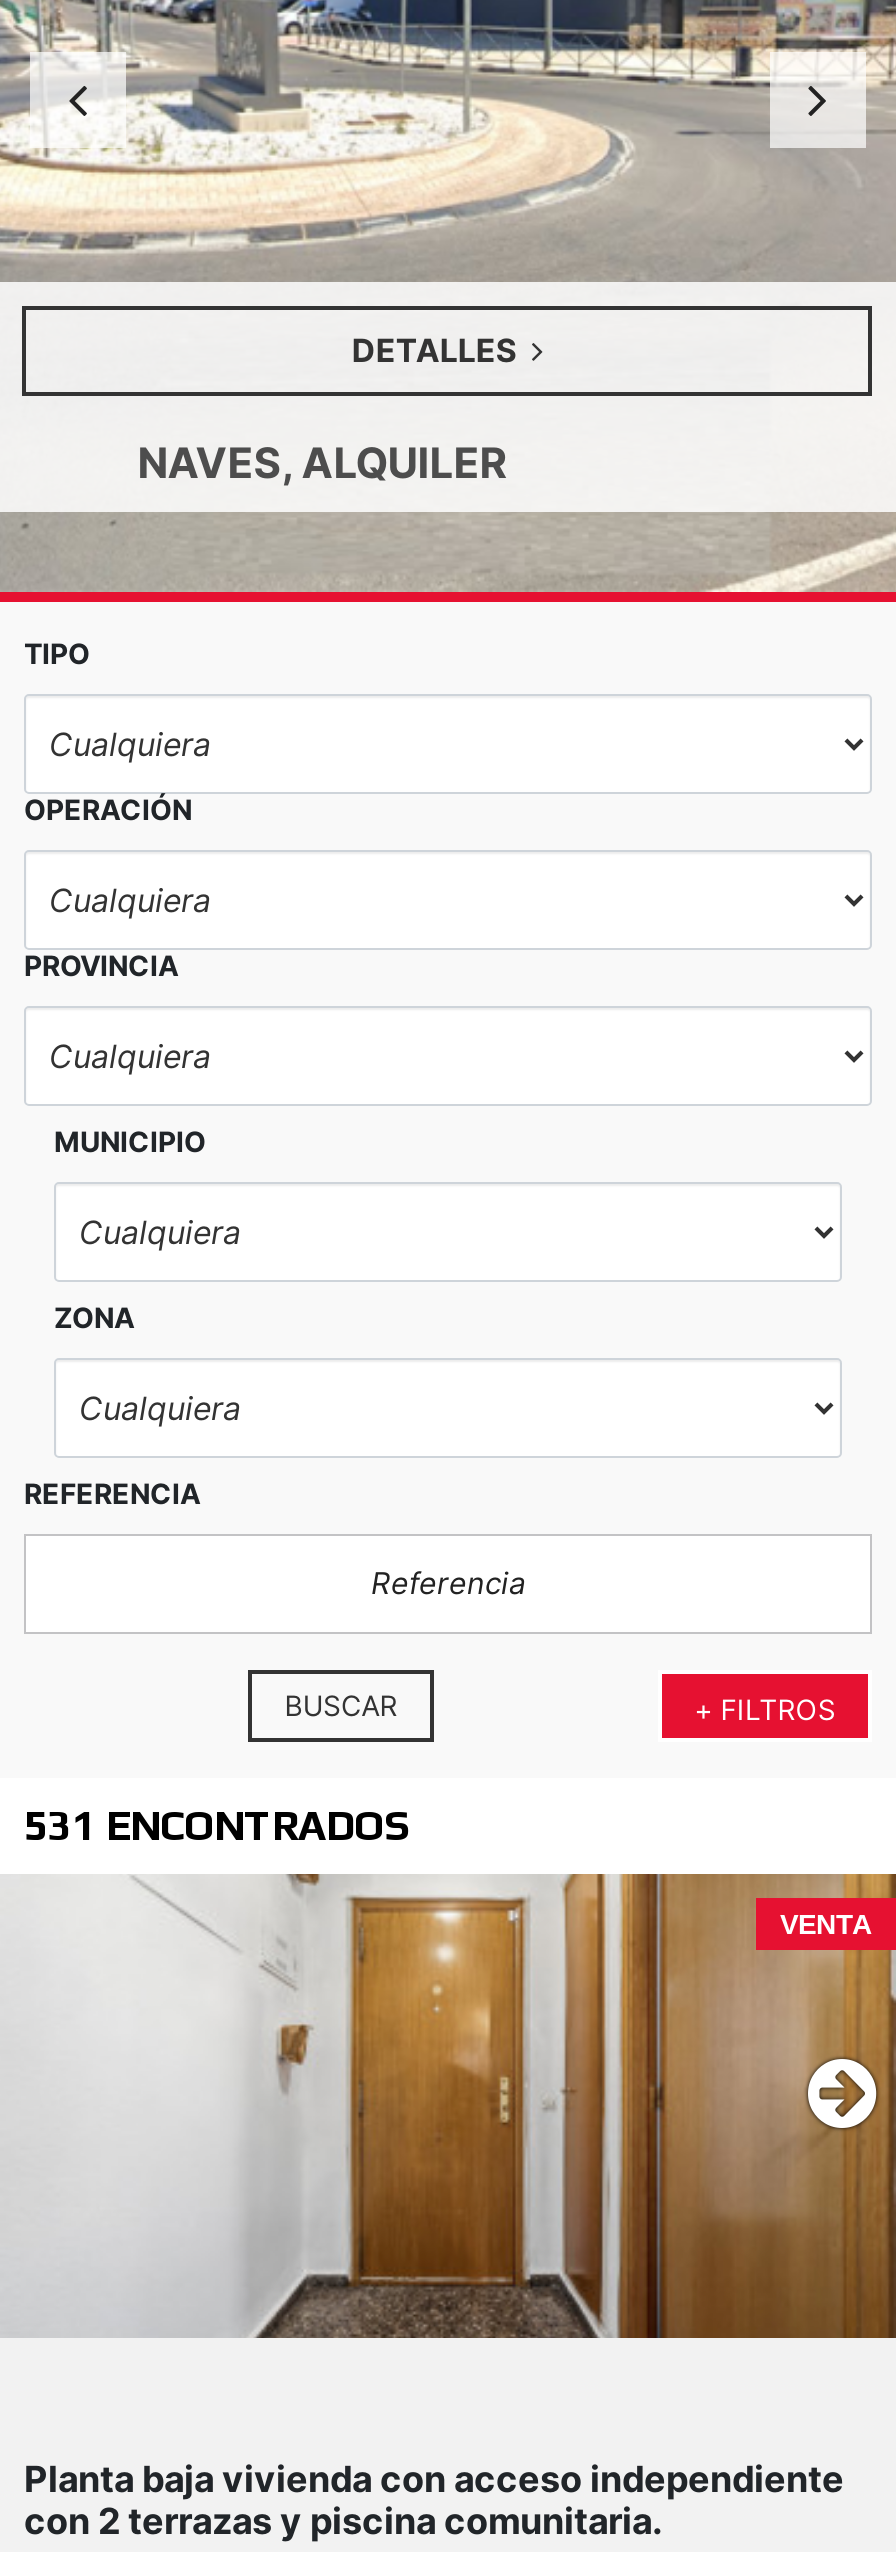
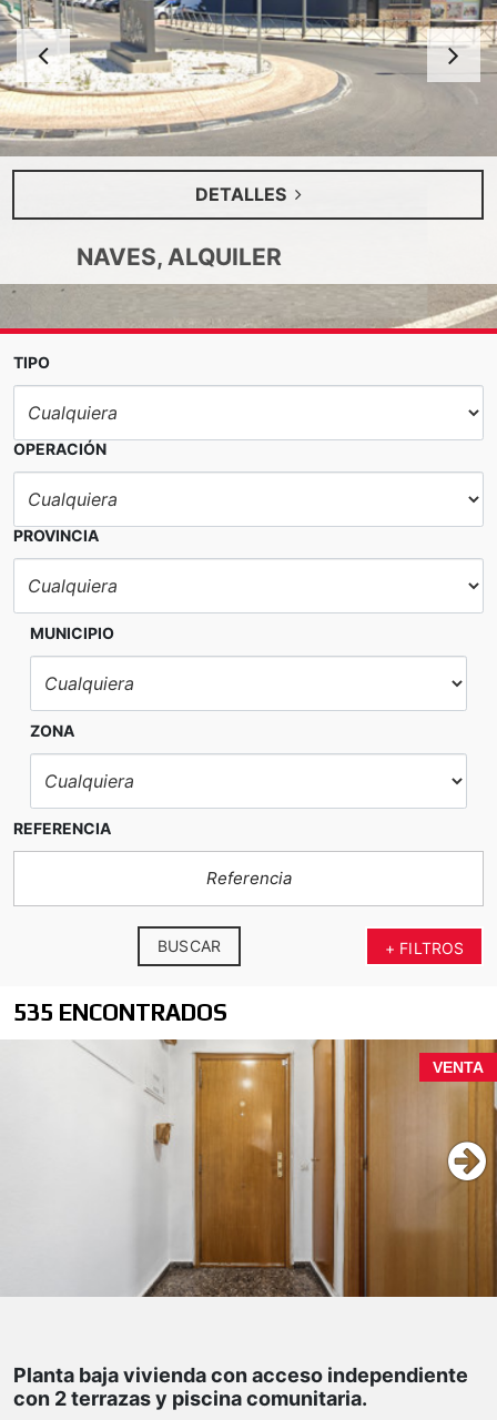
[24,1800,410,1850] 531 ENCONTRADOS -> [13,998,227,1026] 535 ENCONTRADOS

